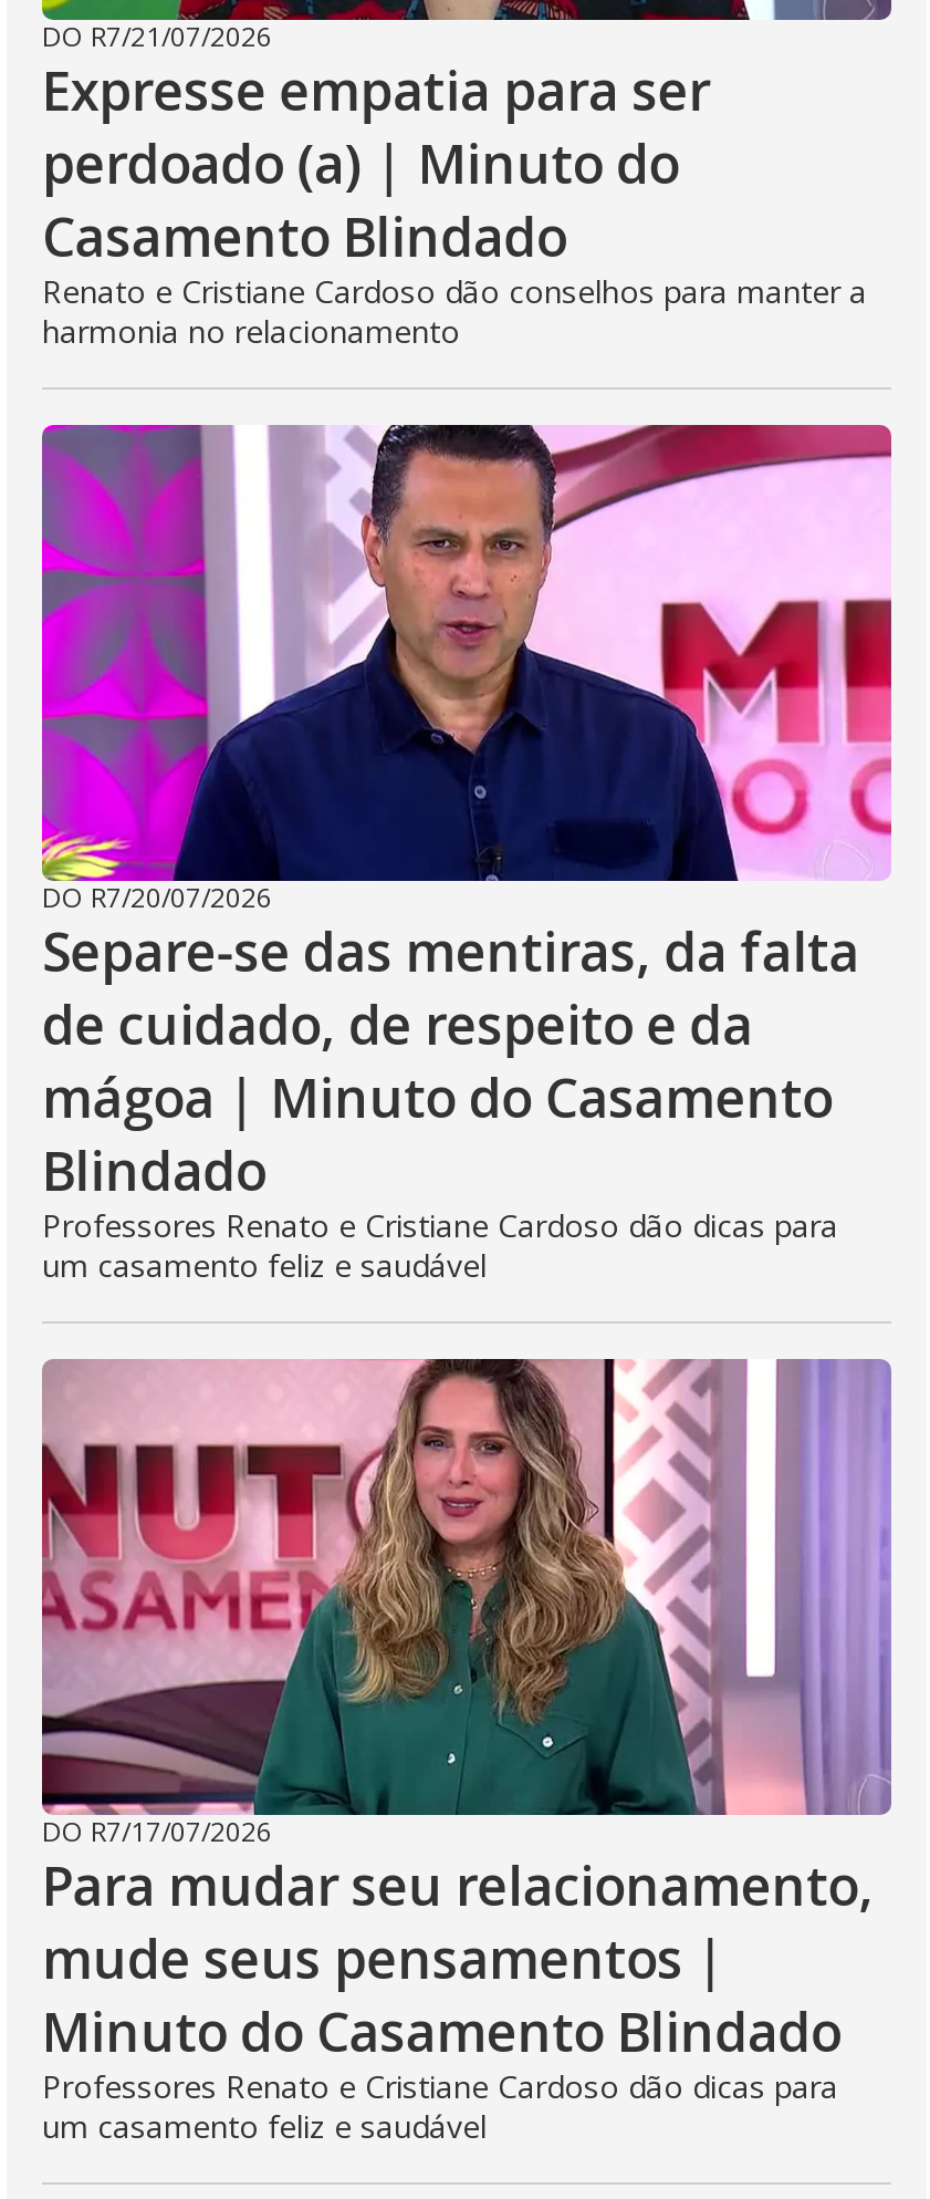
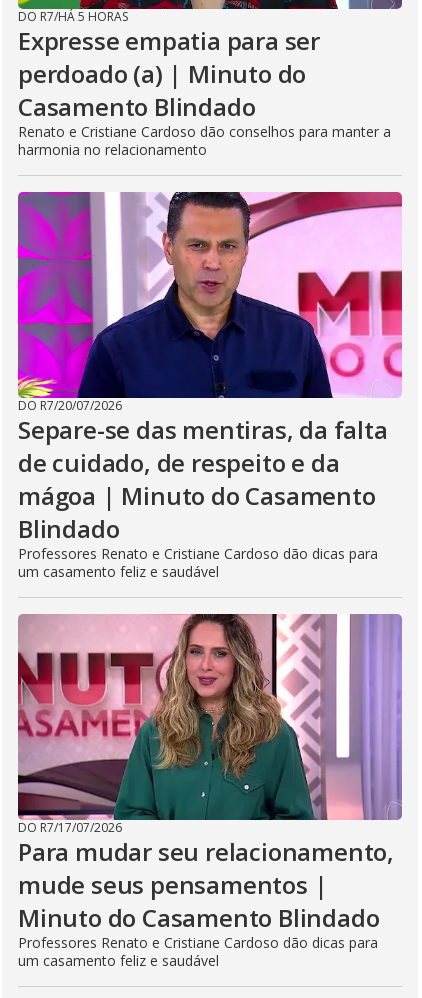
[42,18,272,55] DO R7/21/07/2026 -> [18,8,128,25] DO R7/HÁ 5 HORAS

